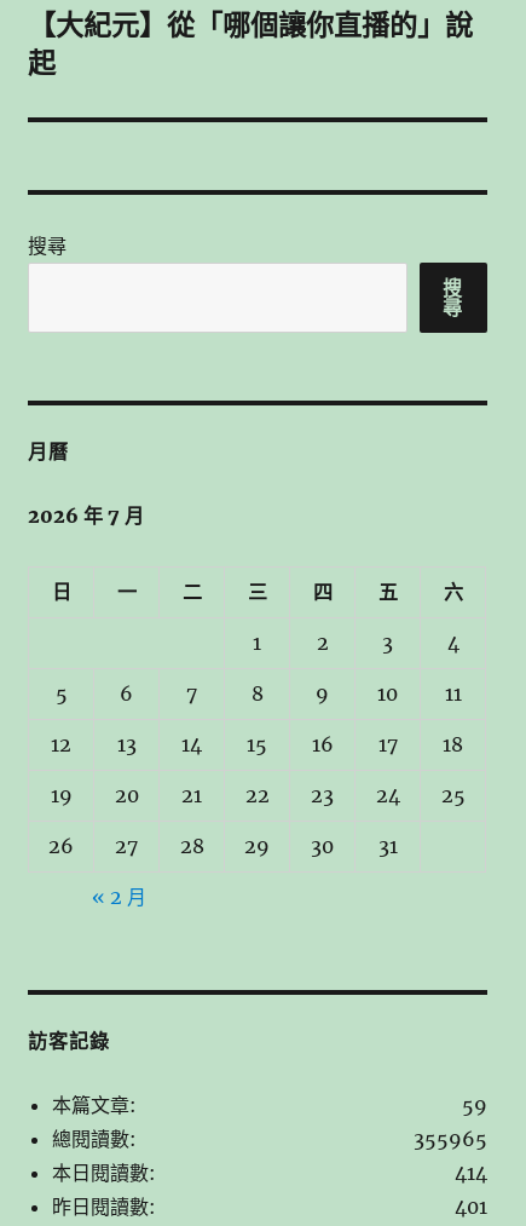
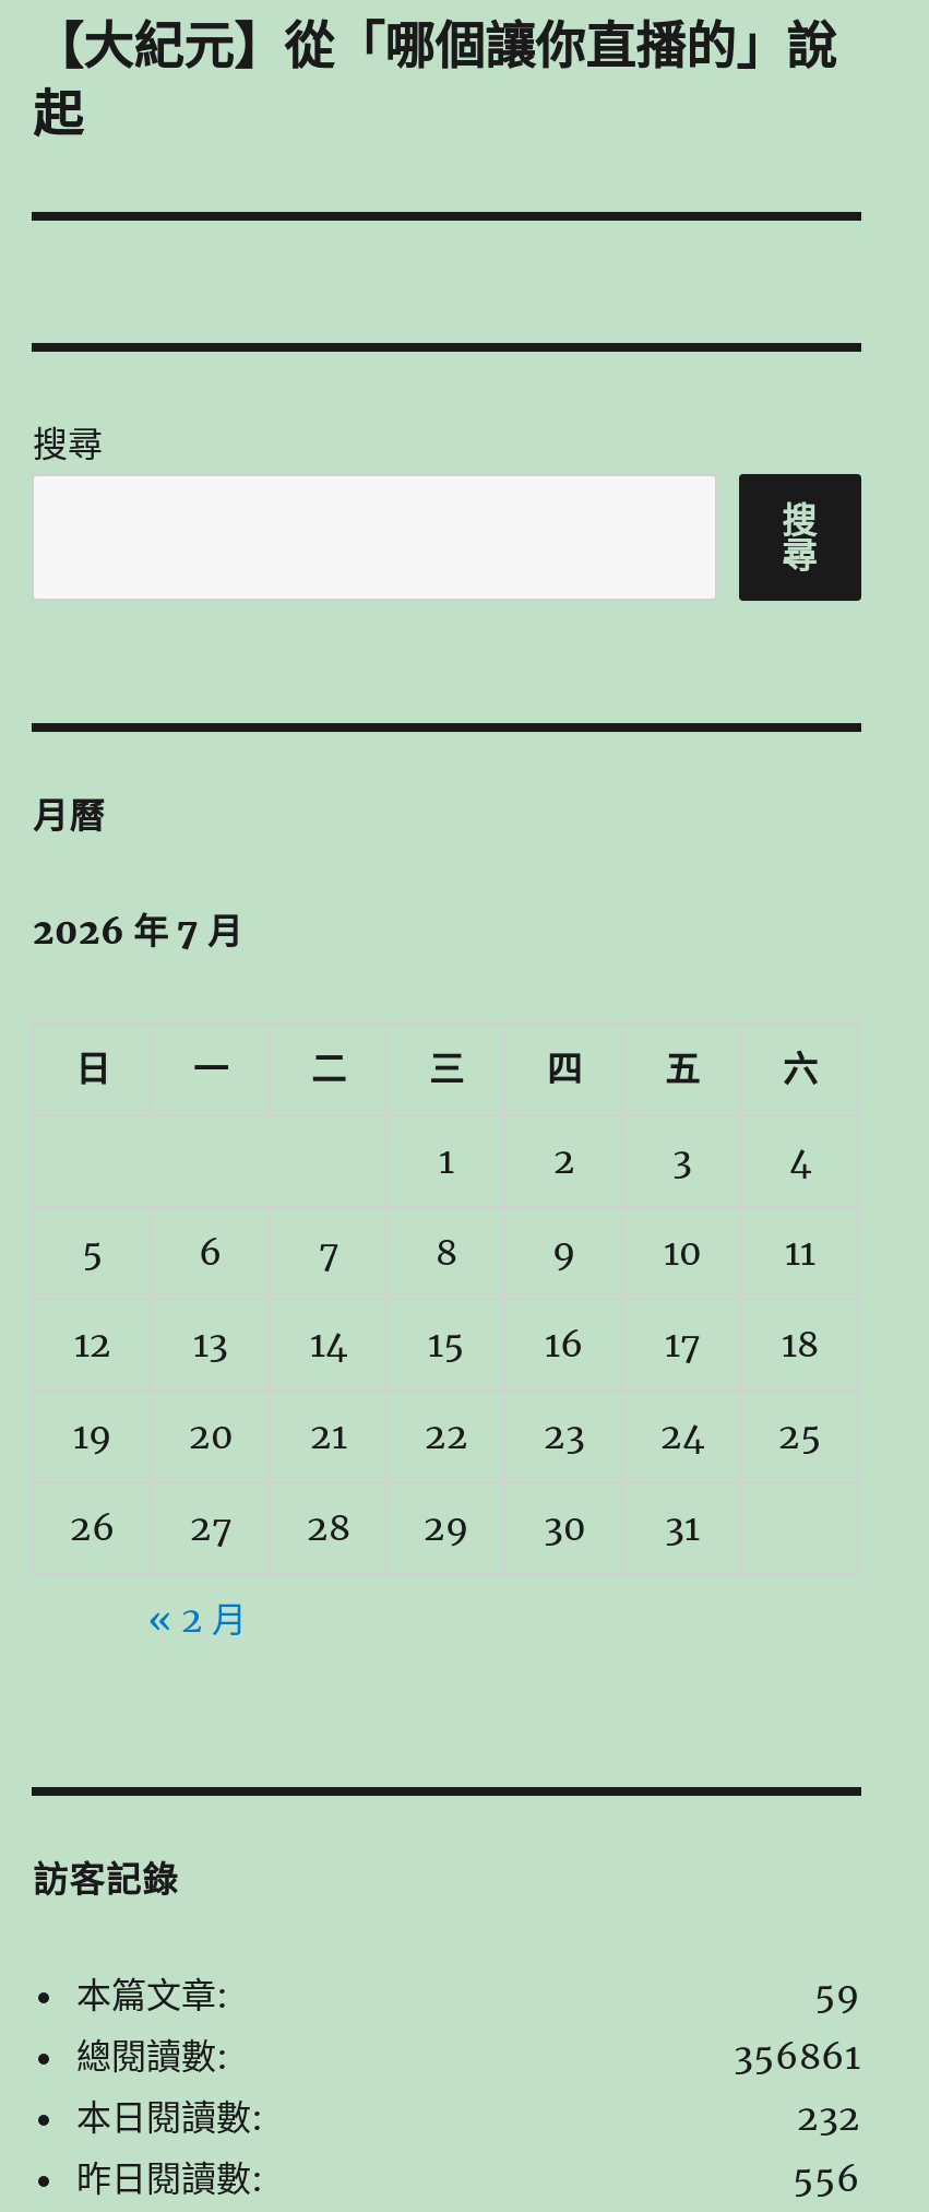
[413,1127,487,1151] 355965 -> [734,2035,860,2078] 356861
[454,1161,487,1185] 414 -> [797,2096,860,2139] 232
[454,1195,487,1219] 401 -> [793,2157,860,2201] 556

